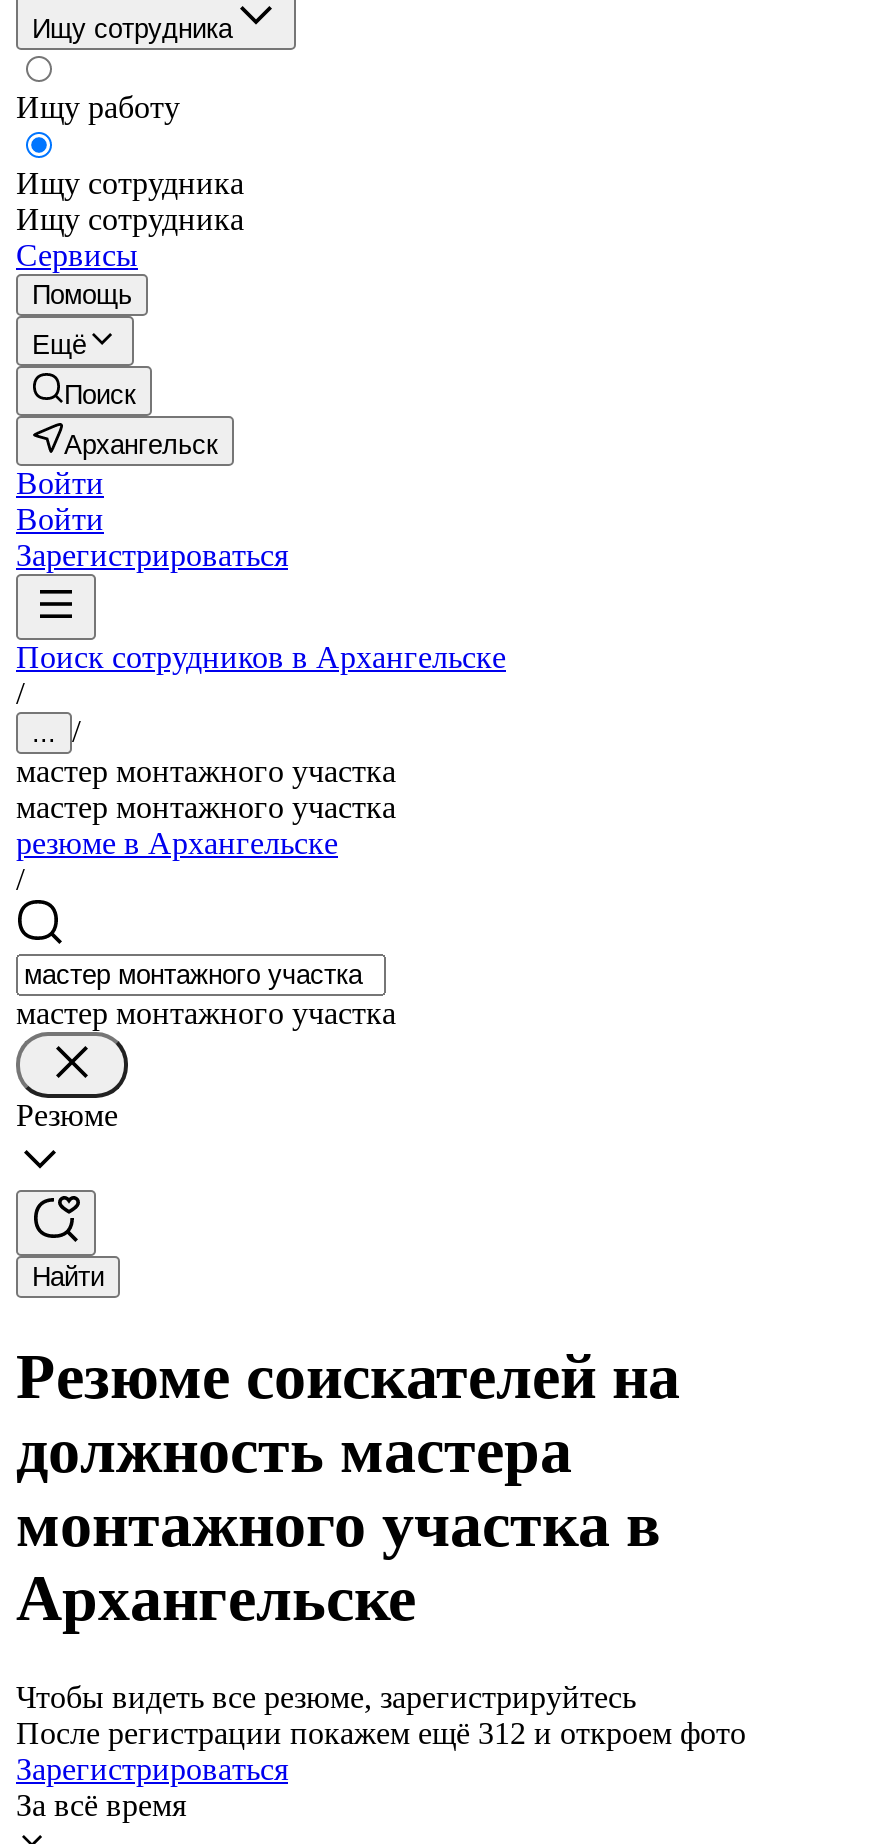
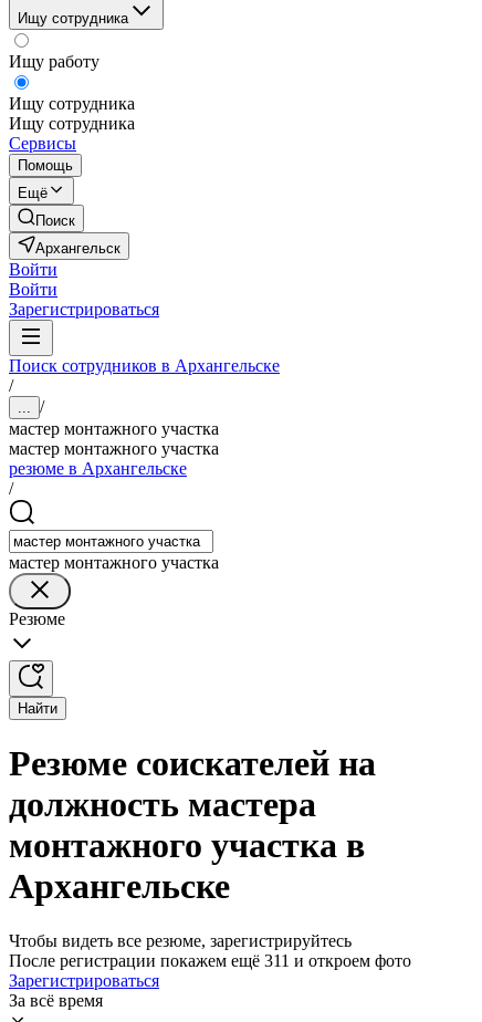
[16,1716,746,1750] После регистрации покажем ещё 312 и откроем фото -> [9,951,411,970] После регистрации покажем ещё 311 и откроем фото

